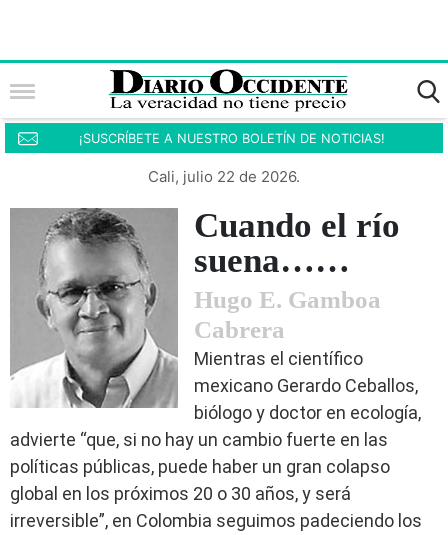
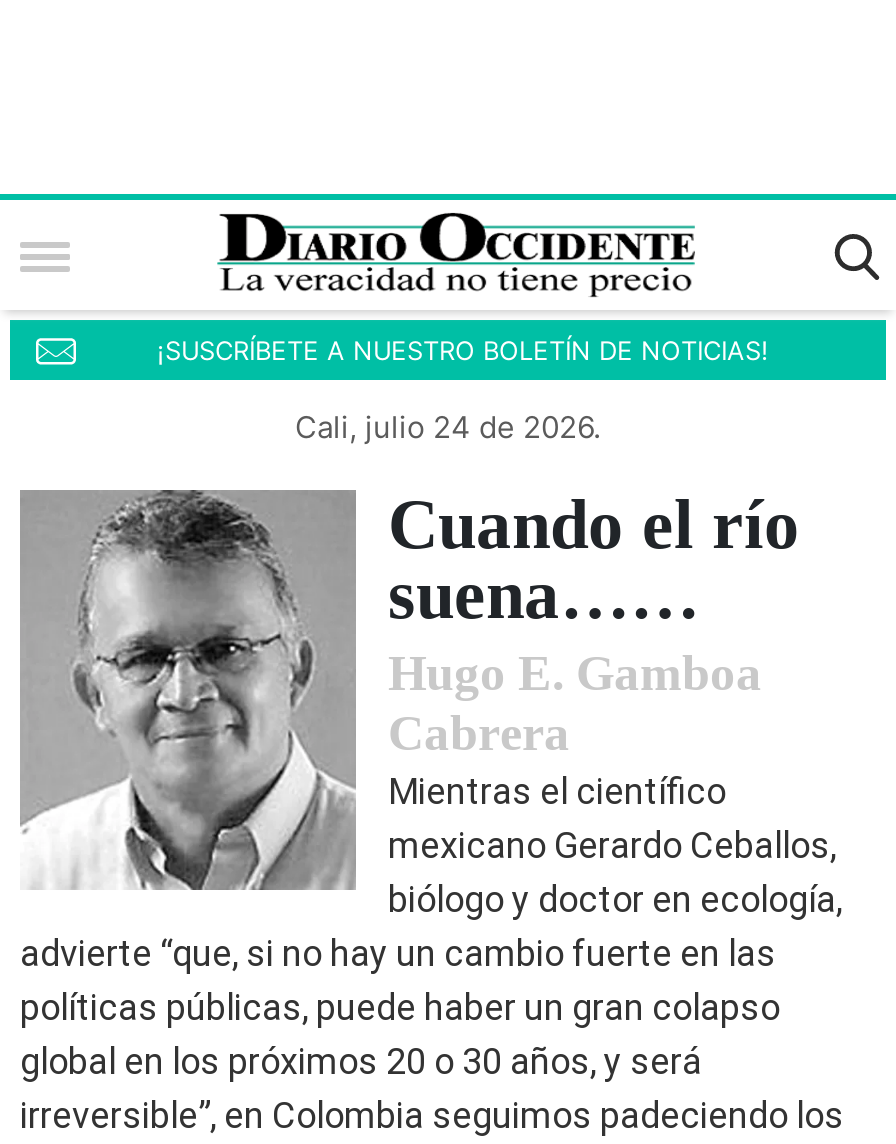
[148,167,300,186] Cali, julio 22 de 2026. -> [295,408,601,446] Cali, julio 24 de 2026.

